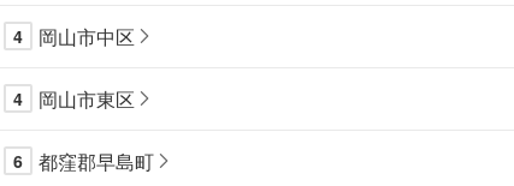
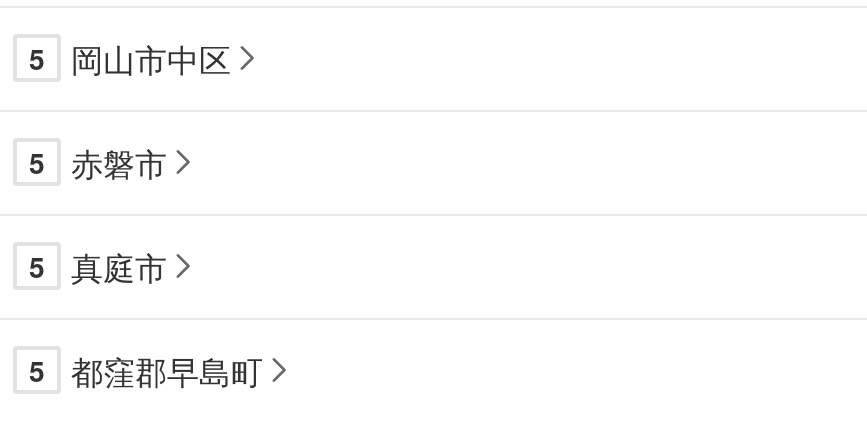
[13,23,135,50] 4 岡山市中区 -> [29,36,231,82] 5 岡山市中区
[13,85,135,173] 4 | 岡山市東区 | 6 -> [29,140,167,391] 5 | 赤磐市 | 5 | 真庭市 | 5

